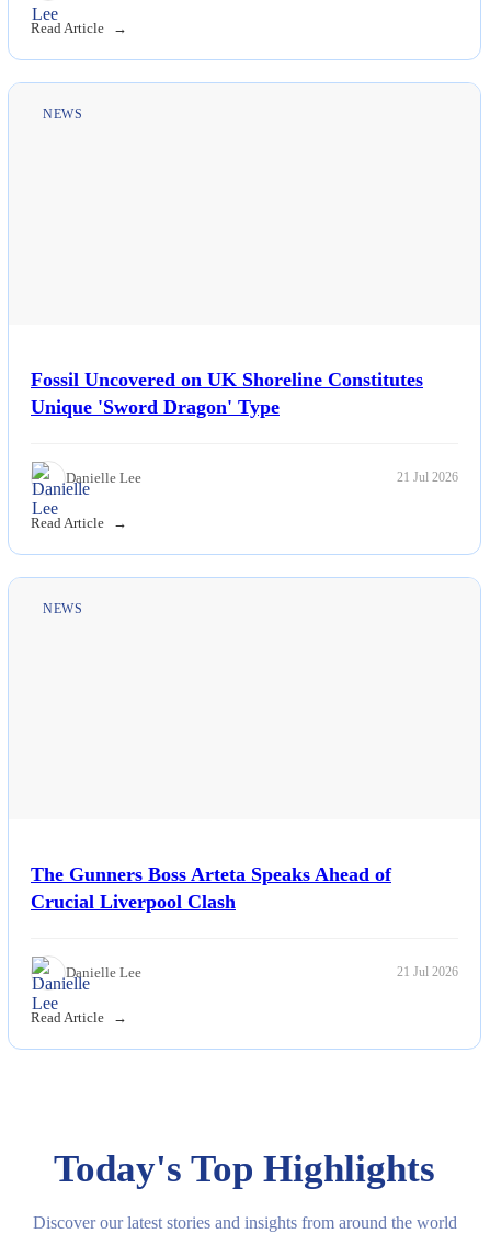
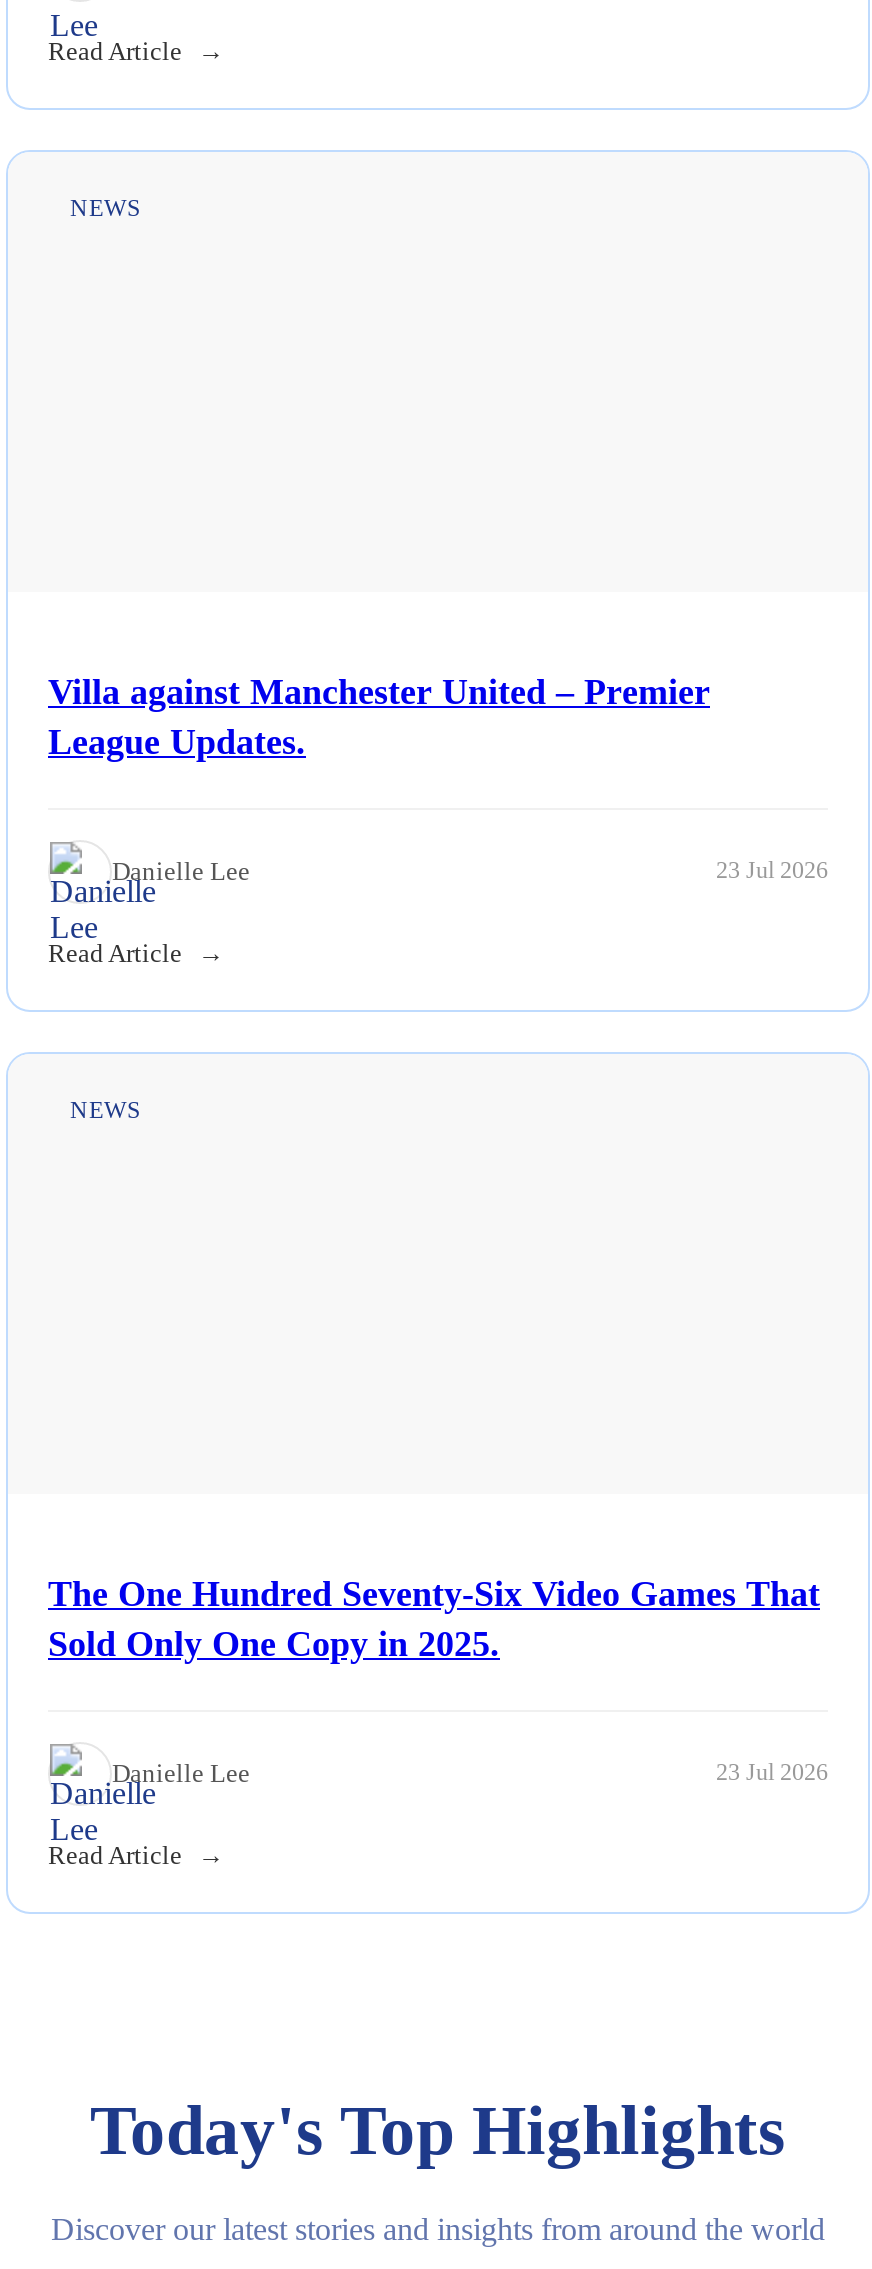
[31,368,423,417] Fossil Uncovered on UK Shoreline Constitutes | Unique 'Sword Dragon' Type -> [48,671,710,761] Villa against Manchester United – Premier | League Updates.
[397,470,458,485] 21 Jul 2026 -> [716,856,828,884] 23 Jul 2026
[31,863,391,912] The Gunners Boss Arteta Speaks Ahead of | Crucial Liverpool Clash -> [48,1573,820,1663] The One Hundred Seventy-Six Video Games That | Sold Only One Copy in 2025.
[397,964,458,980] 21 Jul 2026 -> [716,1758,828,1786] 23 Jul 2026

